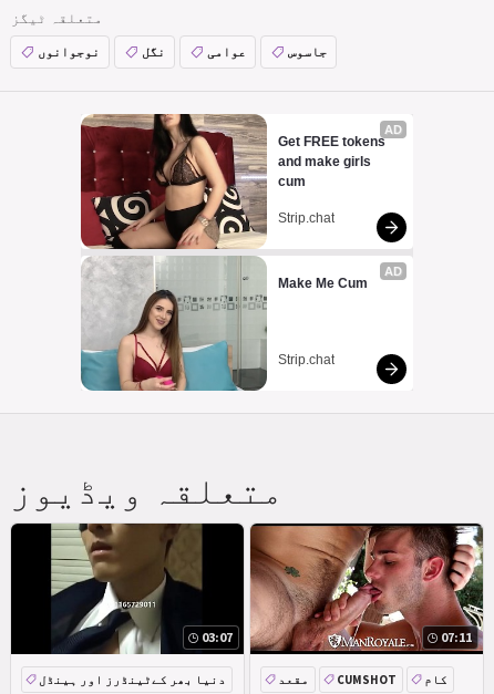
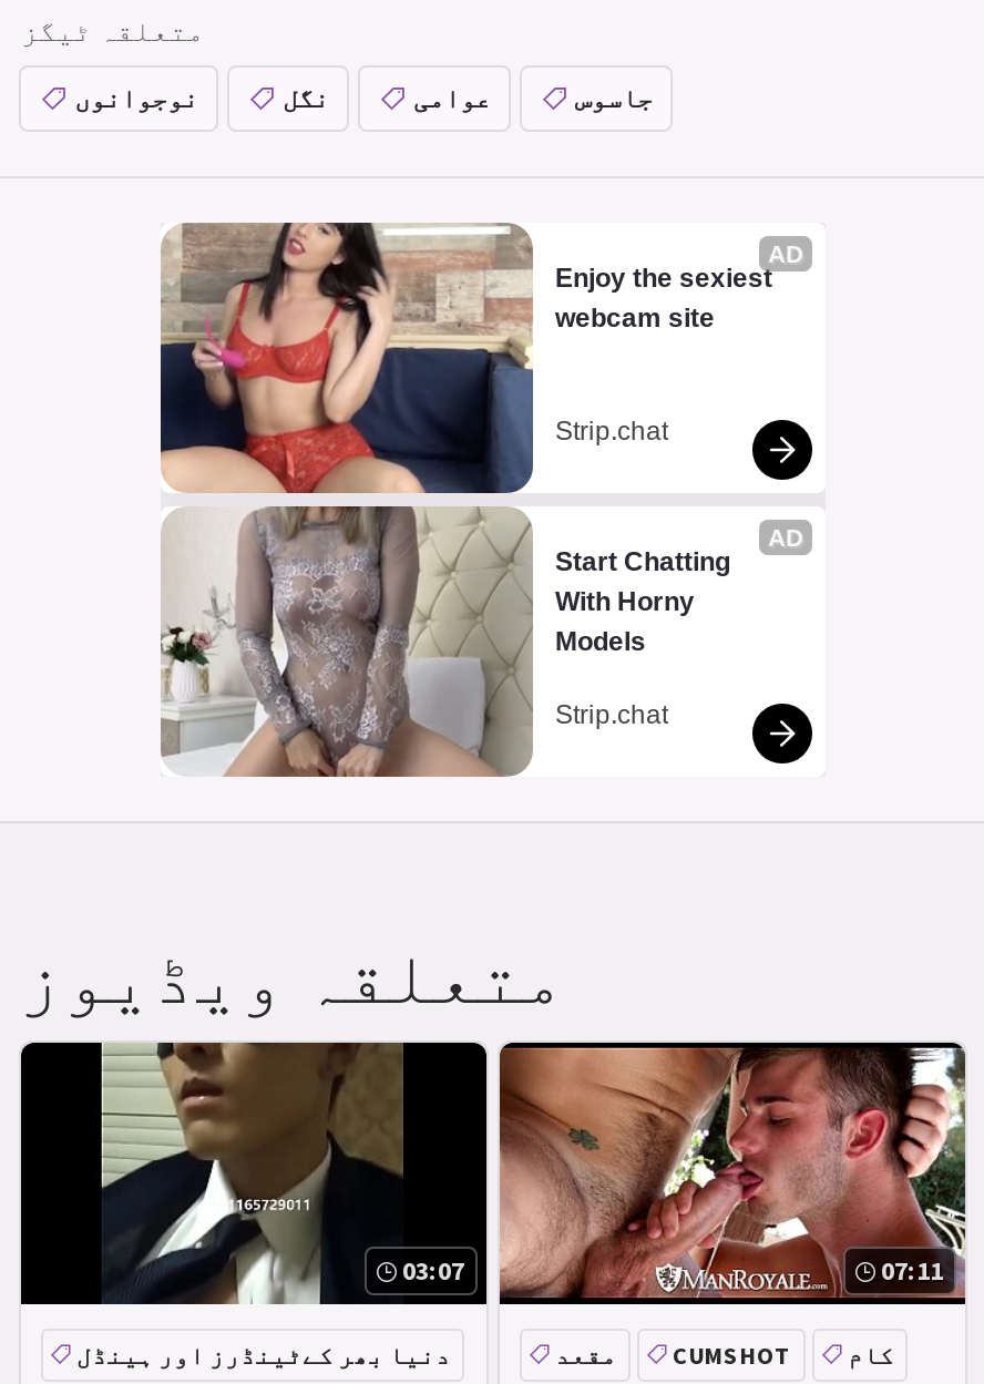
[80,113,385,392] [image] | Get FREE tokens | and make girls | cum -> [158,221,772,779] [image] | Enjoy the sexiest | webcam site
[278,276,368,291] Make Me Cum -> [555,546,730,657] Start Chatting | With Horny | Models

